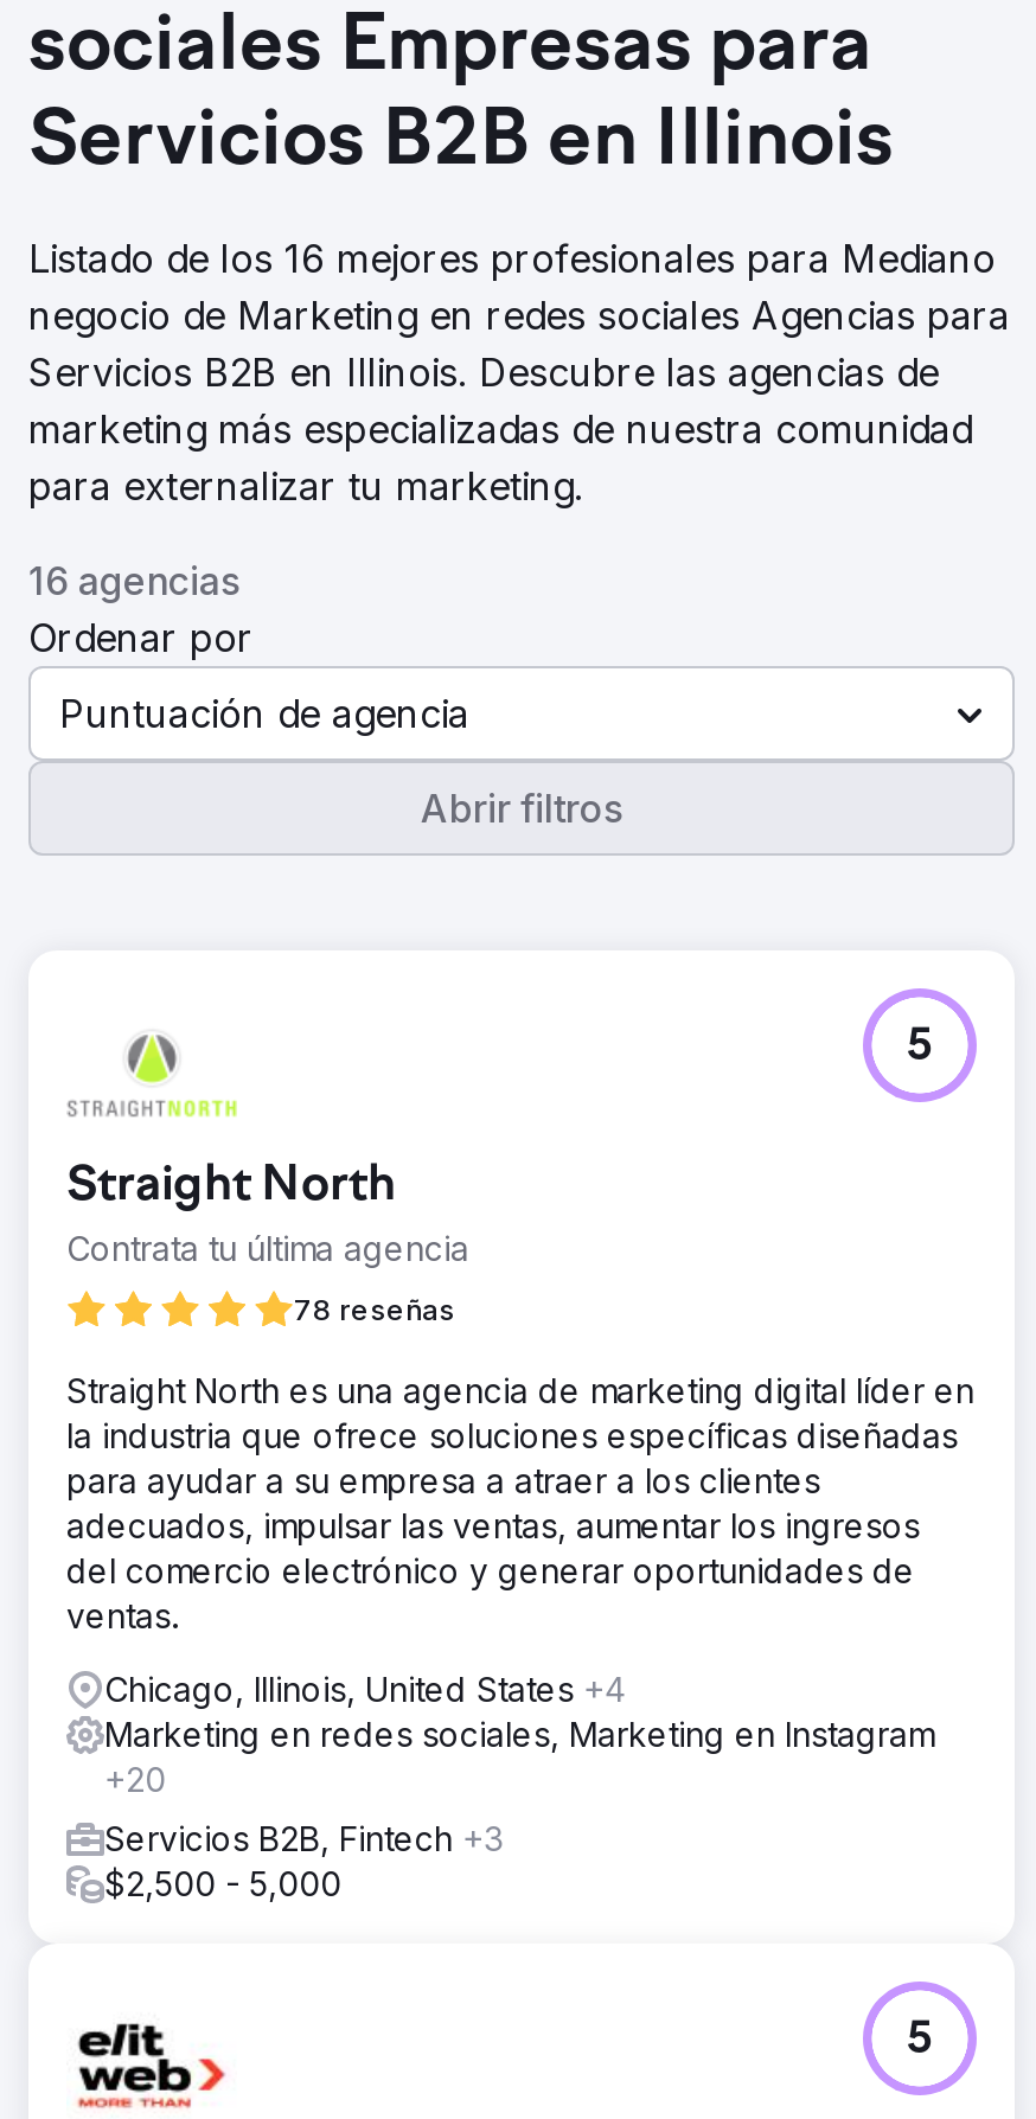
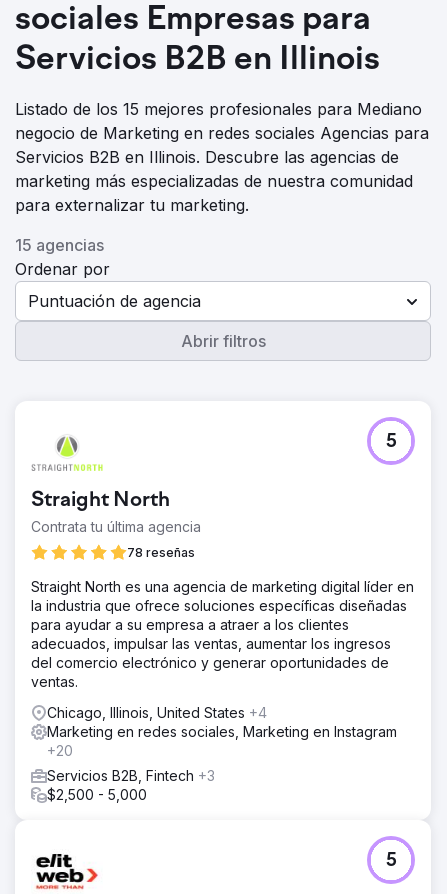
[28,235,996,282] Listado de los 16 mejores profesionales para Mediano -> [15,99,422,119] Listado de los 15 mejores profesionales para Mediano
[28,557,239,604] 16 agencias -> [15,235,104,255] 15 agencias

